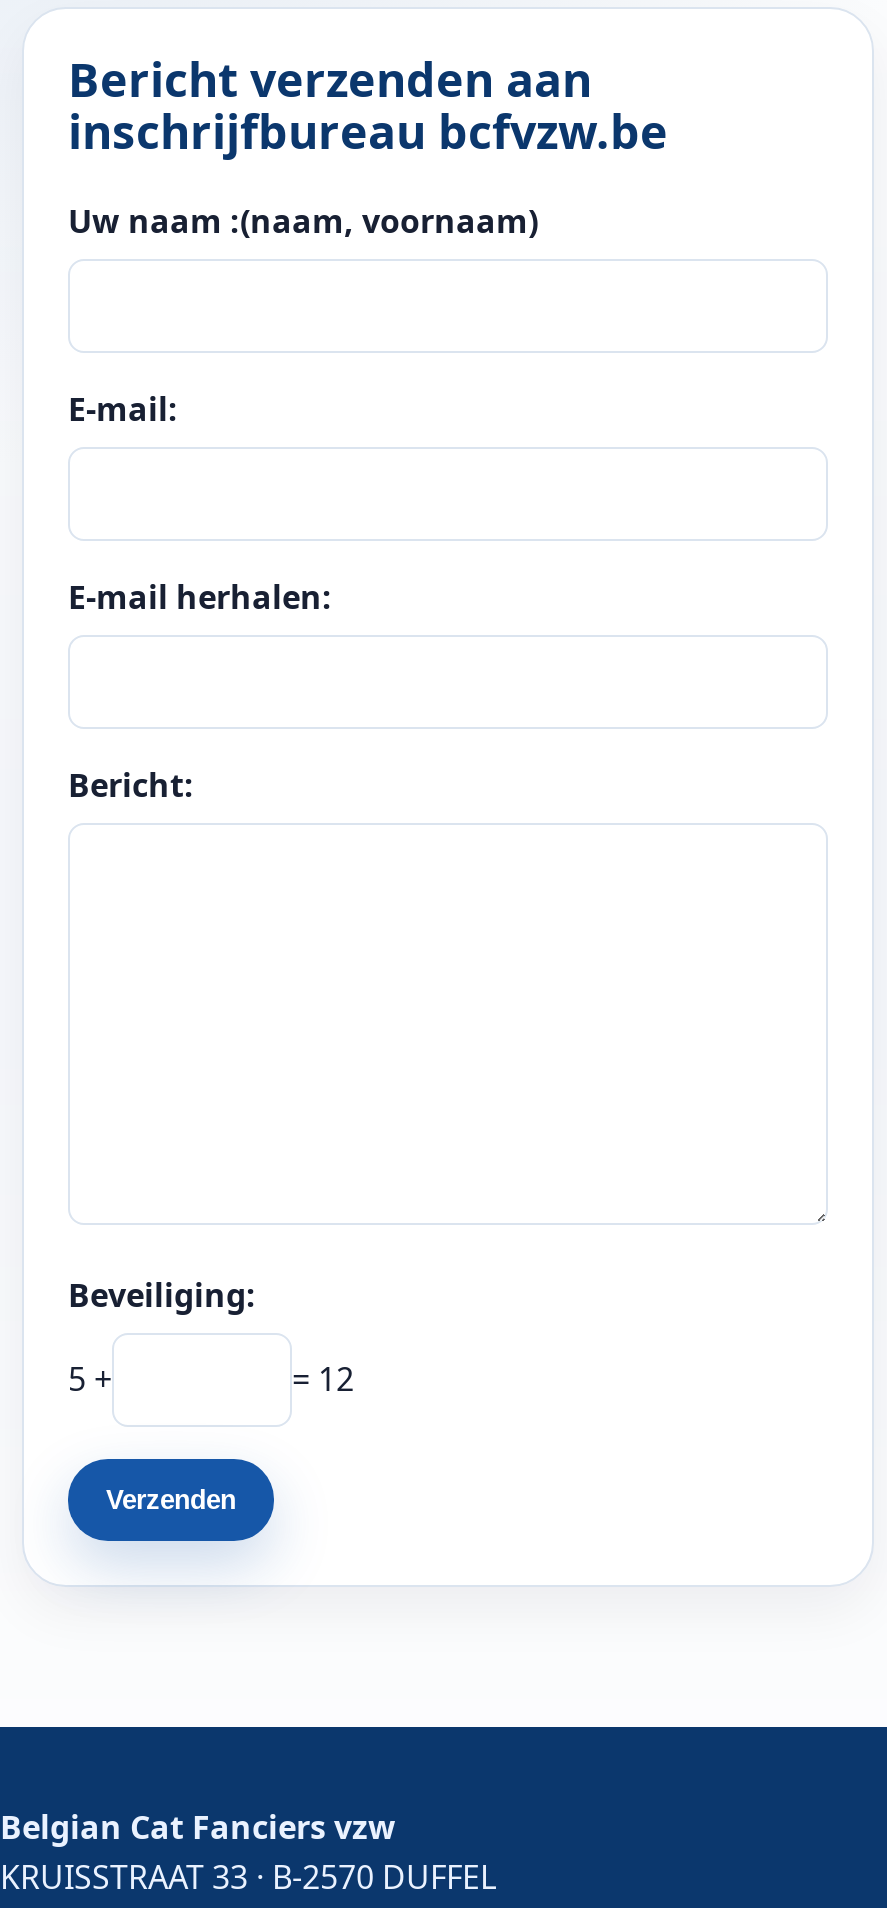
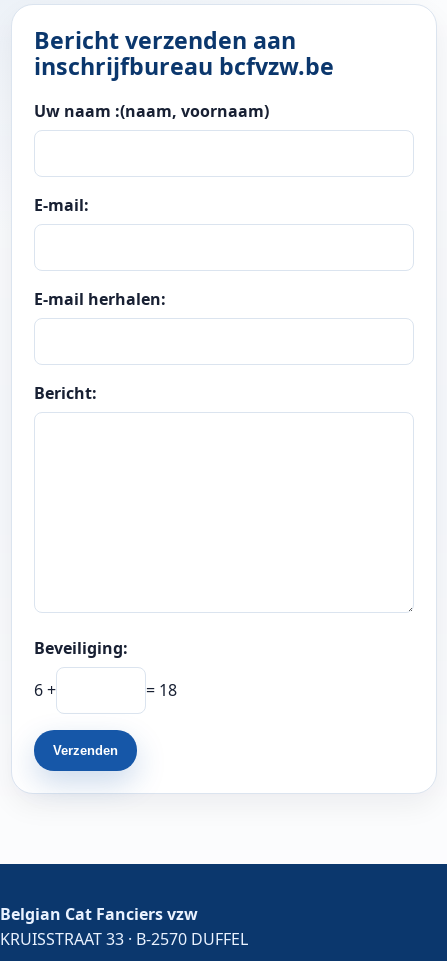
[68,1357,112,1401] 5 + -> [34,679,56,701] 6 +
[292,1357,354,1401] = 12 -> [146,679,177,701] = 18

